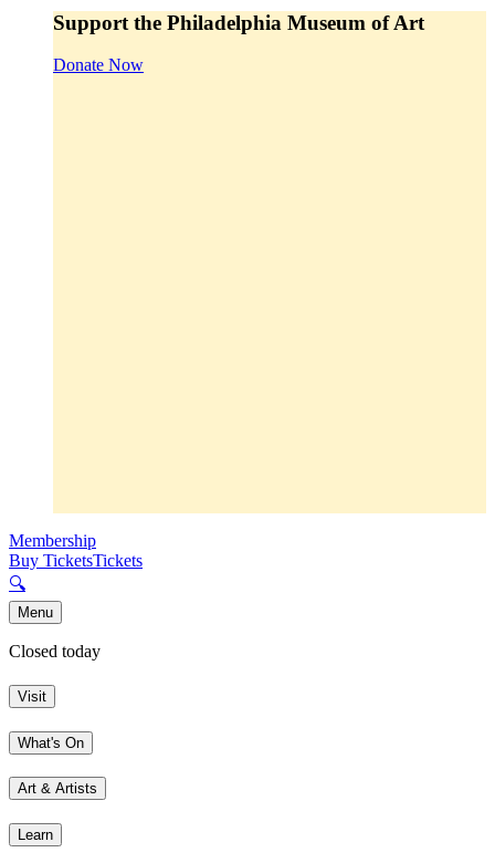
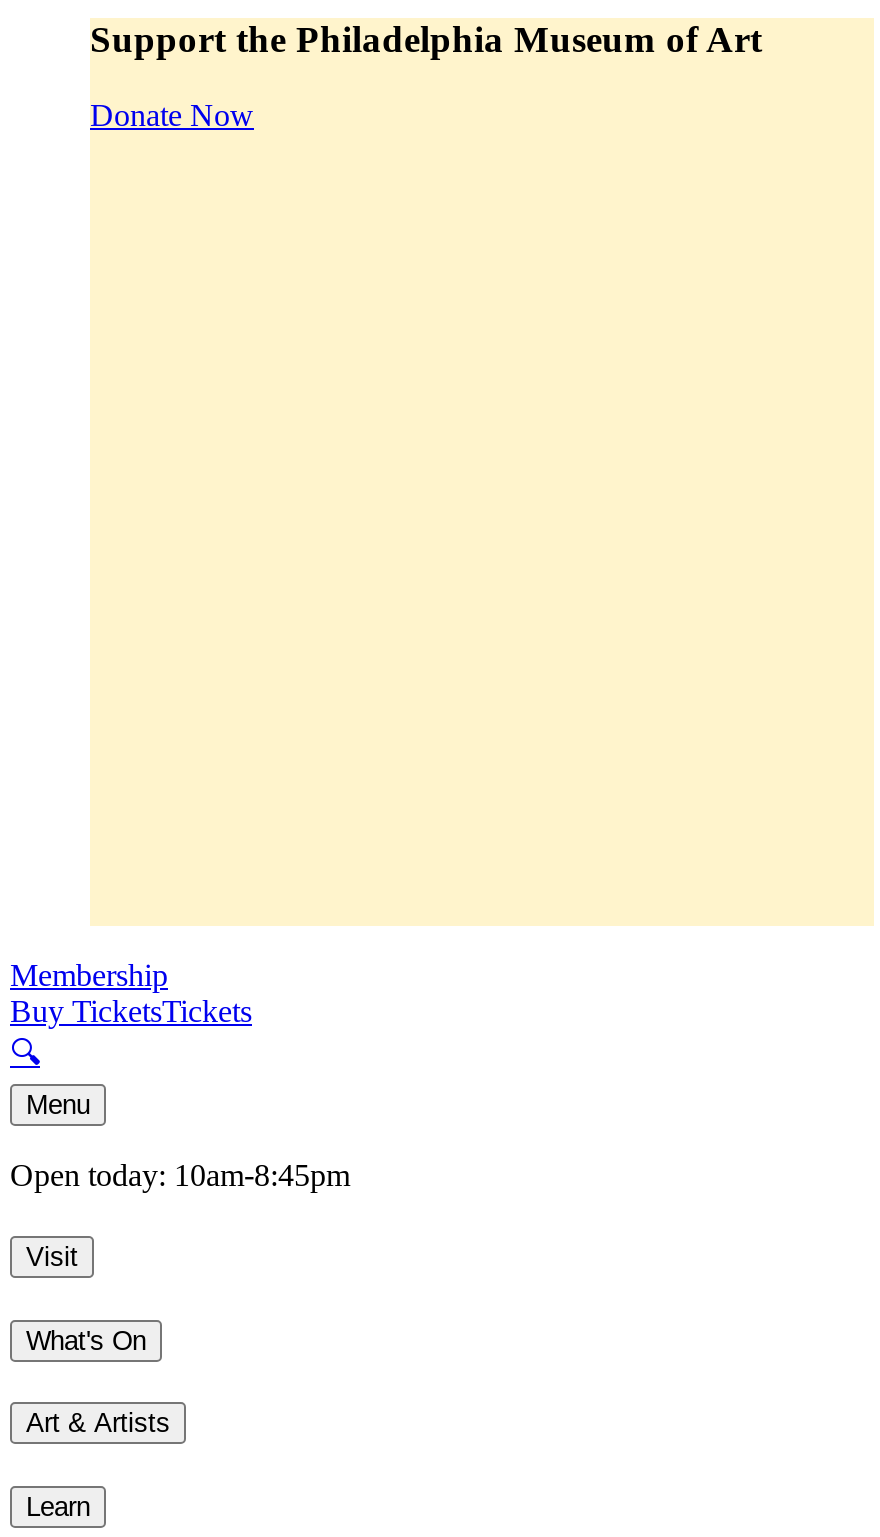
[9,642,101,661] Closed today -> [10,1159,350,1193] Open today: 10am-8:45pm

